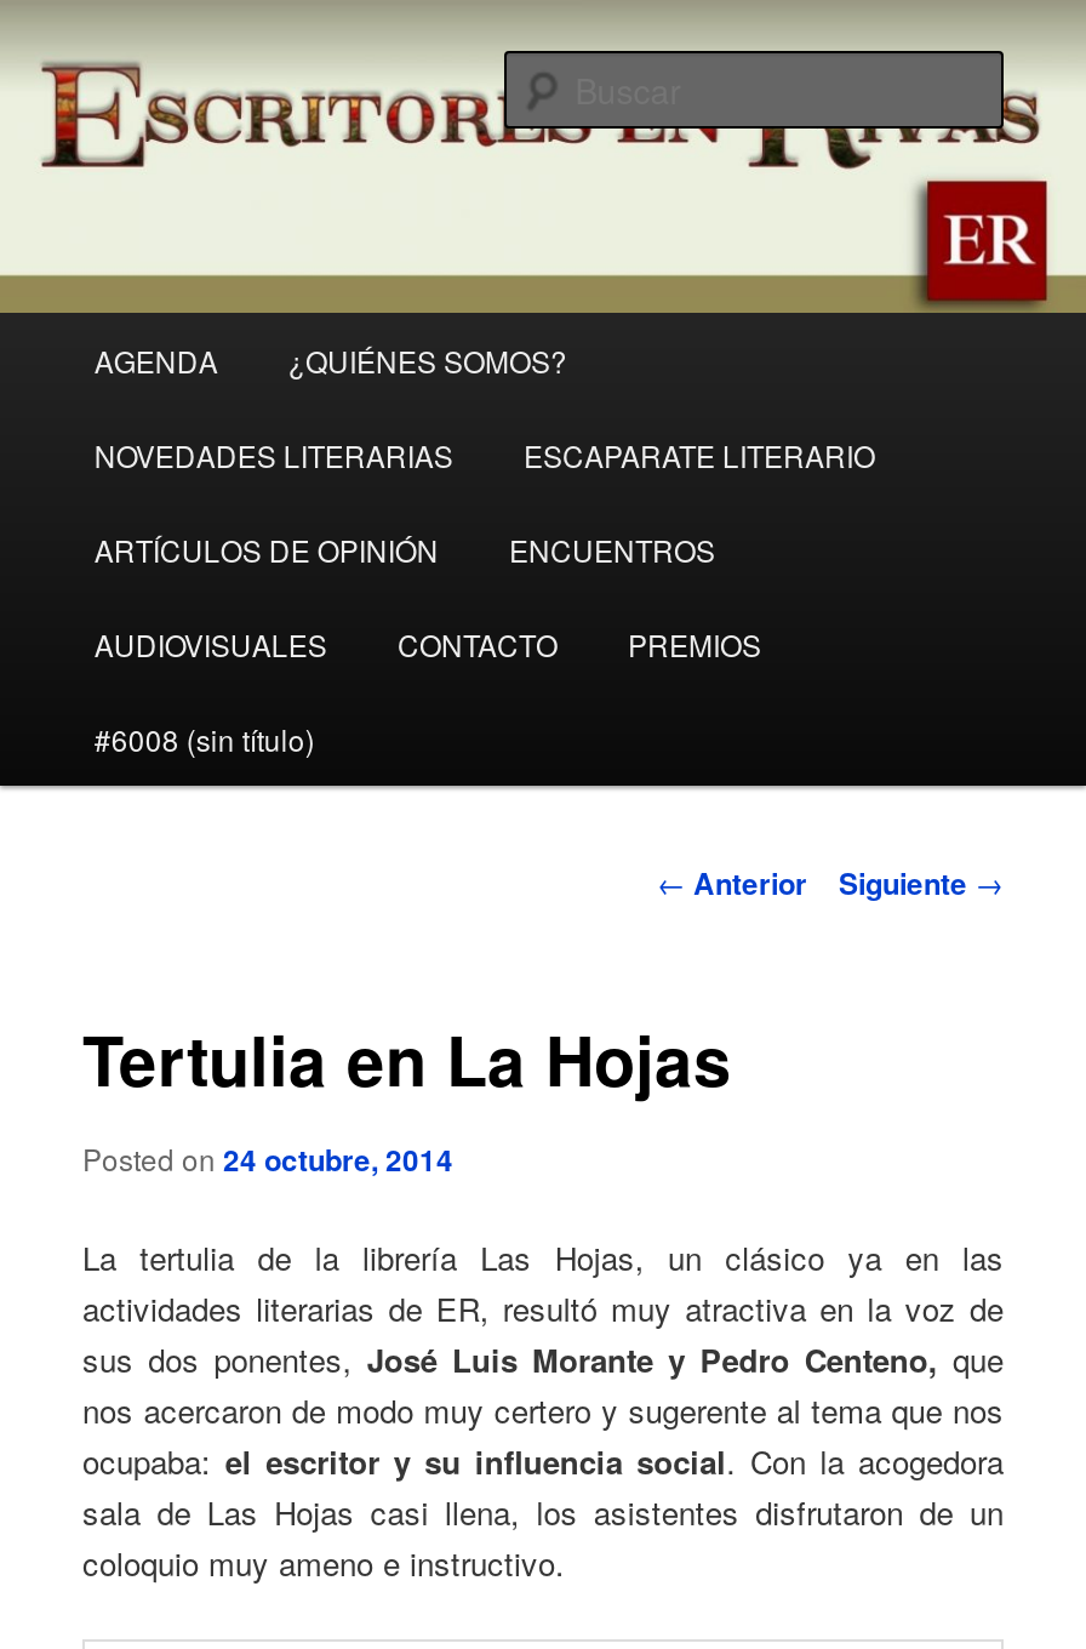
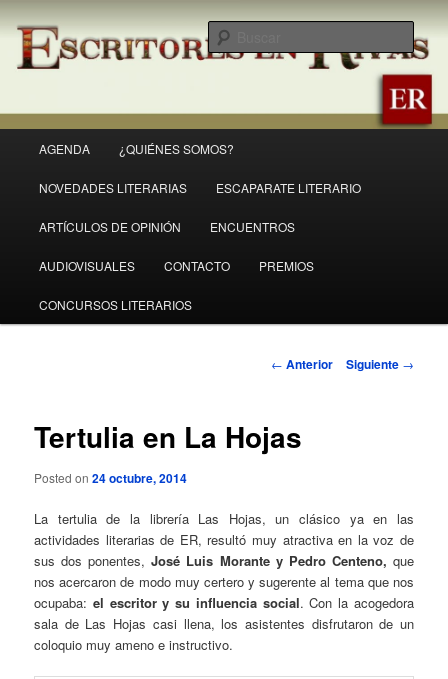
[94,717,315,758] #6008 (sin título) -> [39,296,192,313] CONCURSOS LITERARIOS

